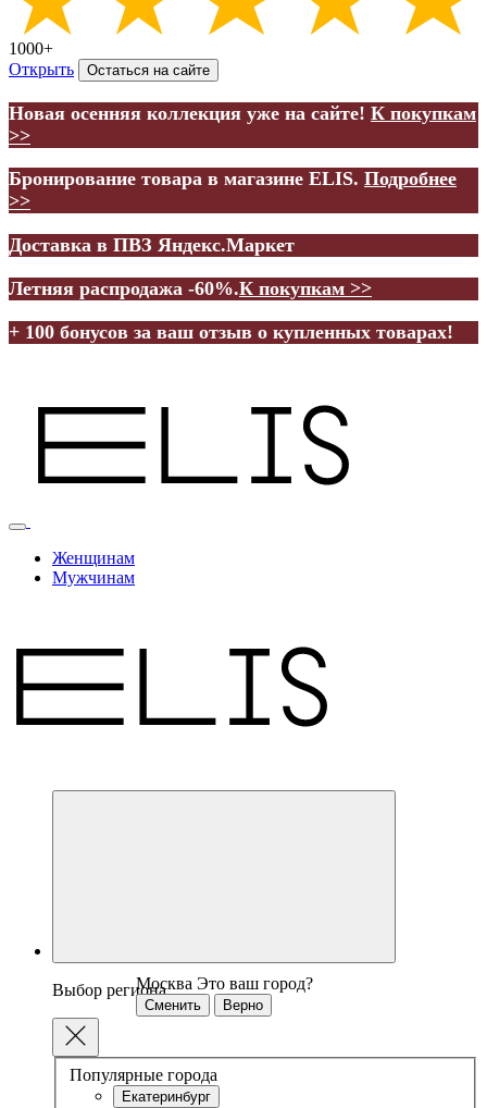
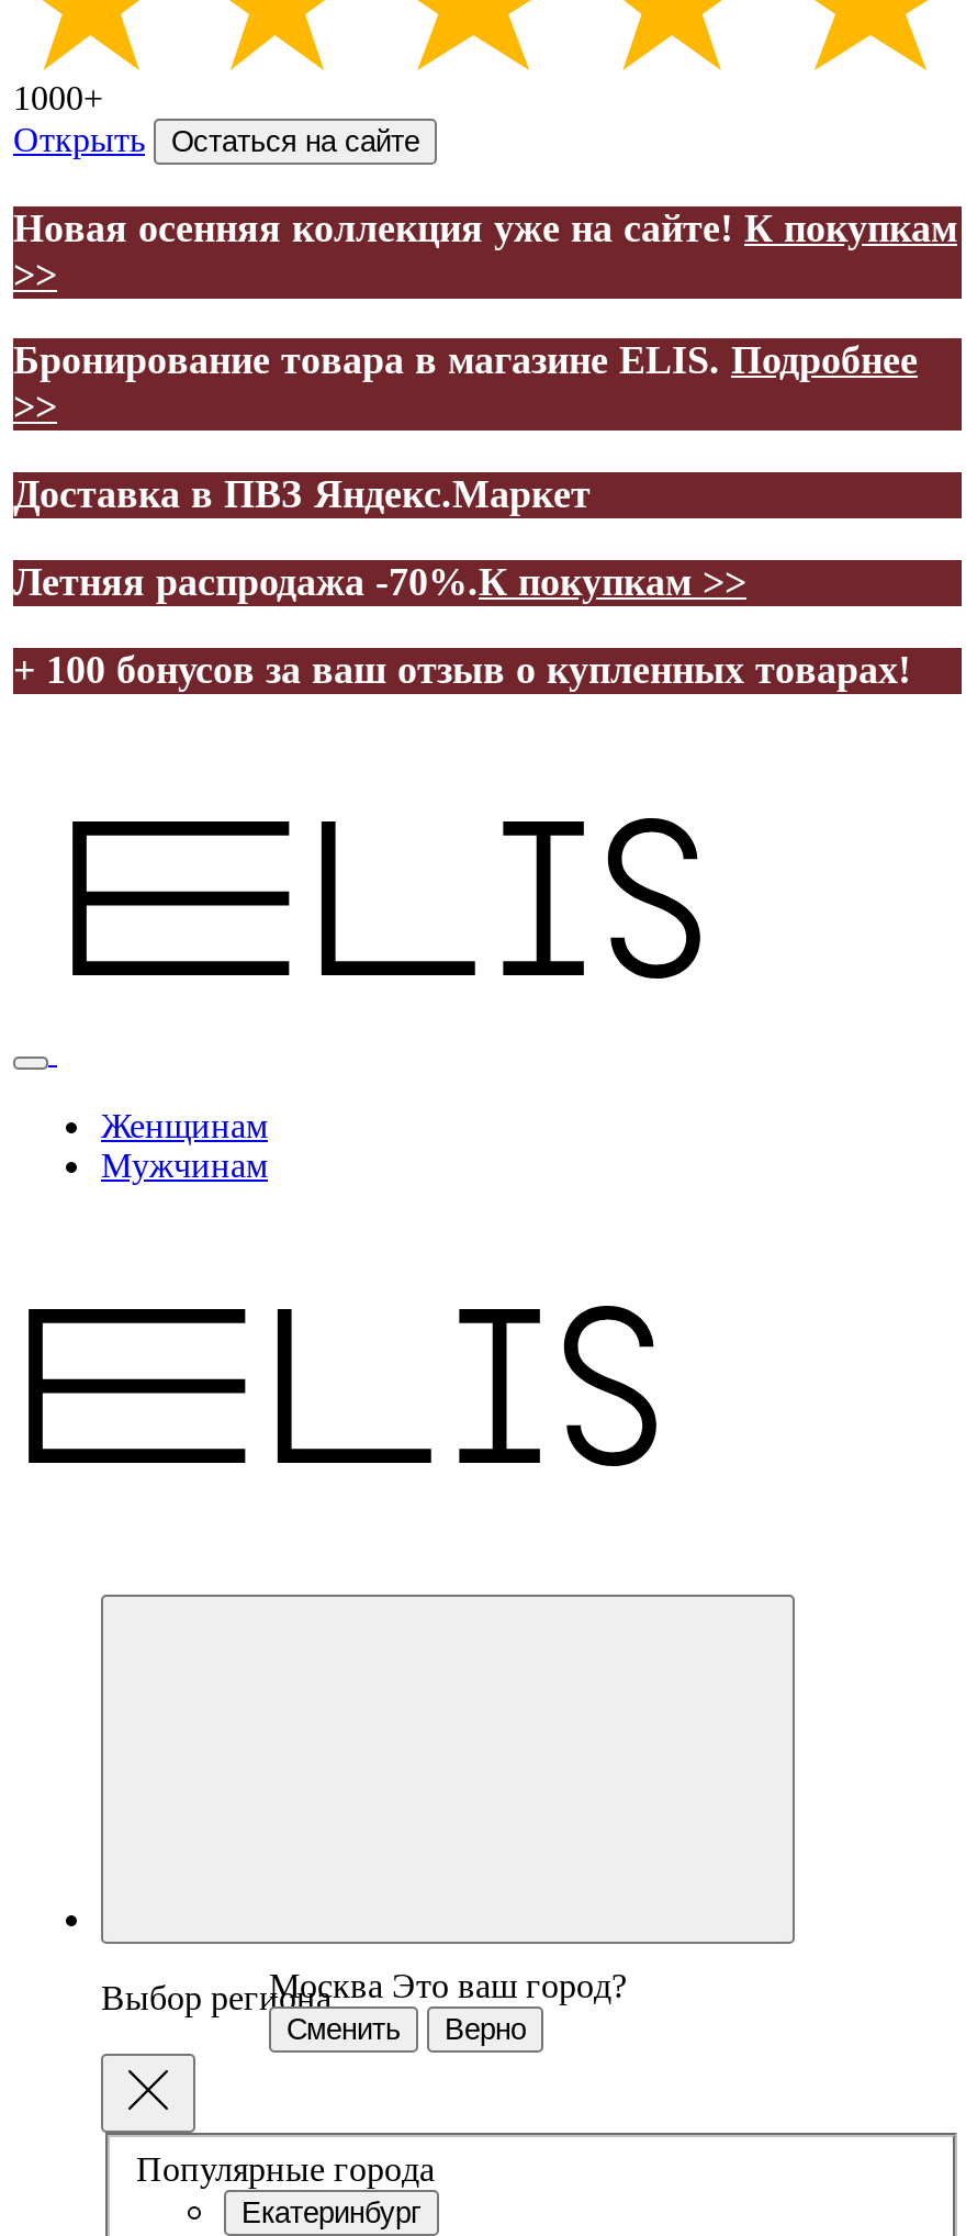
[9,277,372,299] Летняя распродажа -60%.К покупкам >> -> [13,560,746,604] Летняя распродажа -70%.К покупкам >>

